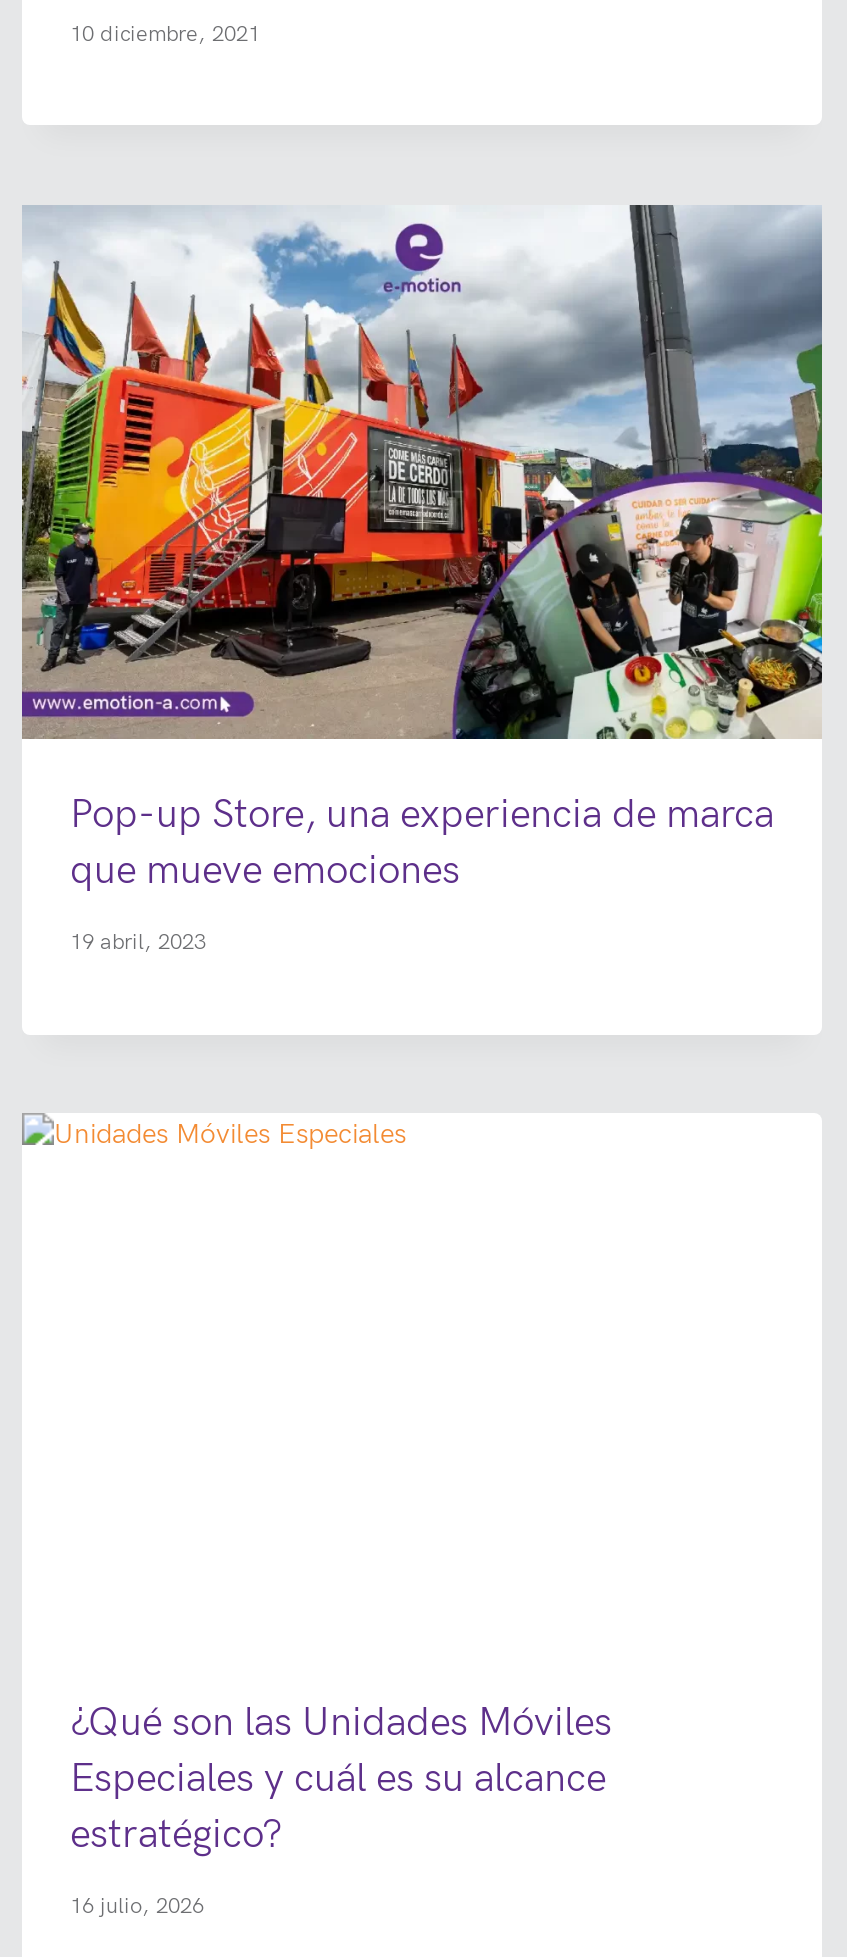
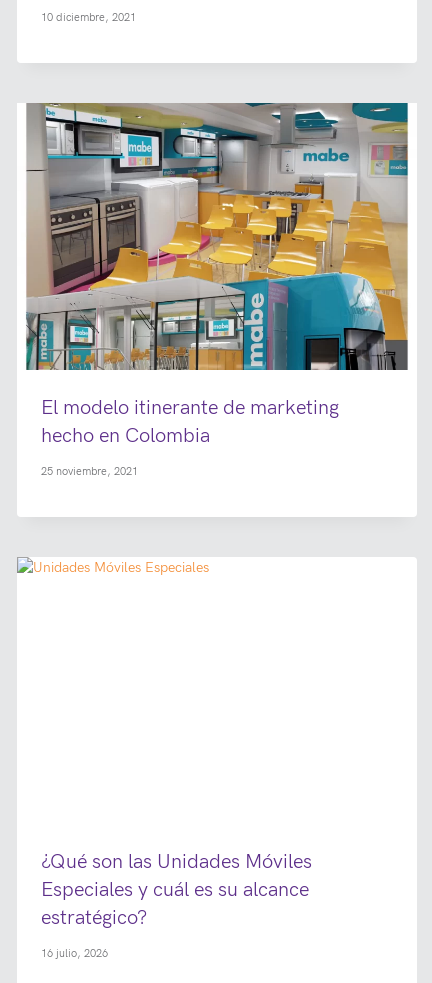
[20,204,824,896] [image] | Pop-up Store, una experiencia de marca | que mueve emociones -> [17,102,417,448] [image] | El modelo itinerante de marketing | hecho en Colombia
[70,930,206,956] 19 abril, 2023 -> [41,465,138,478] 25 noviembre, 2021

